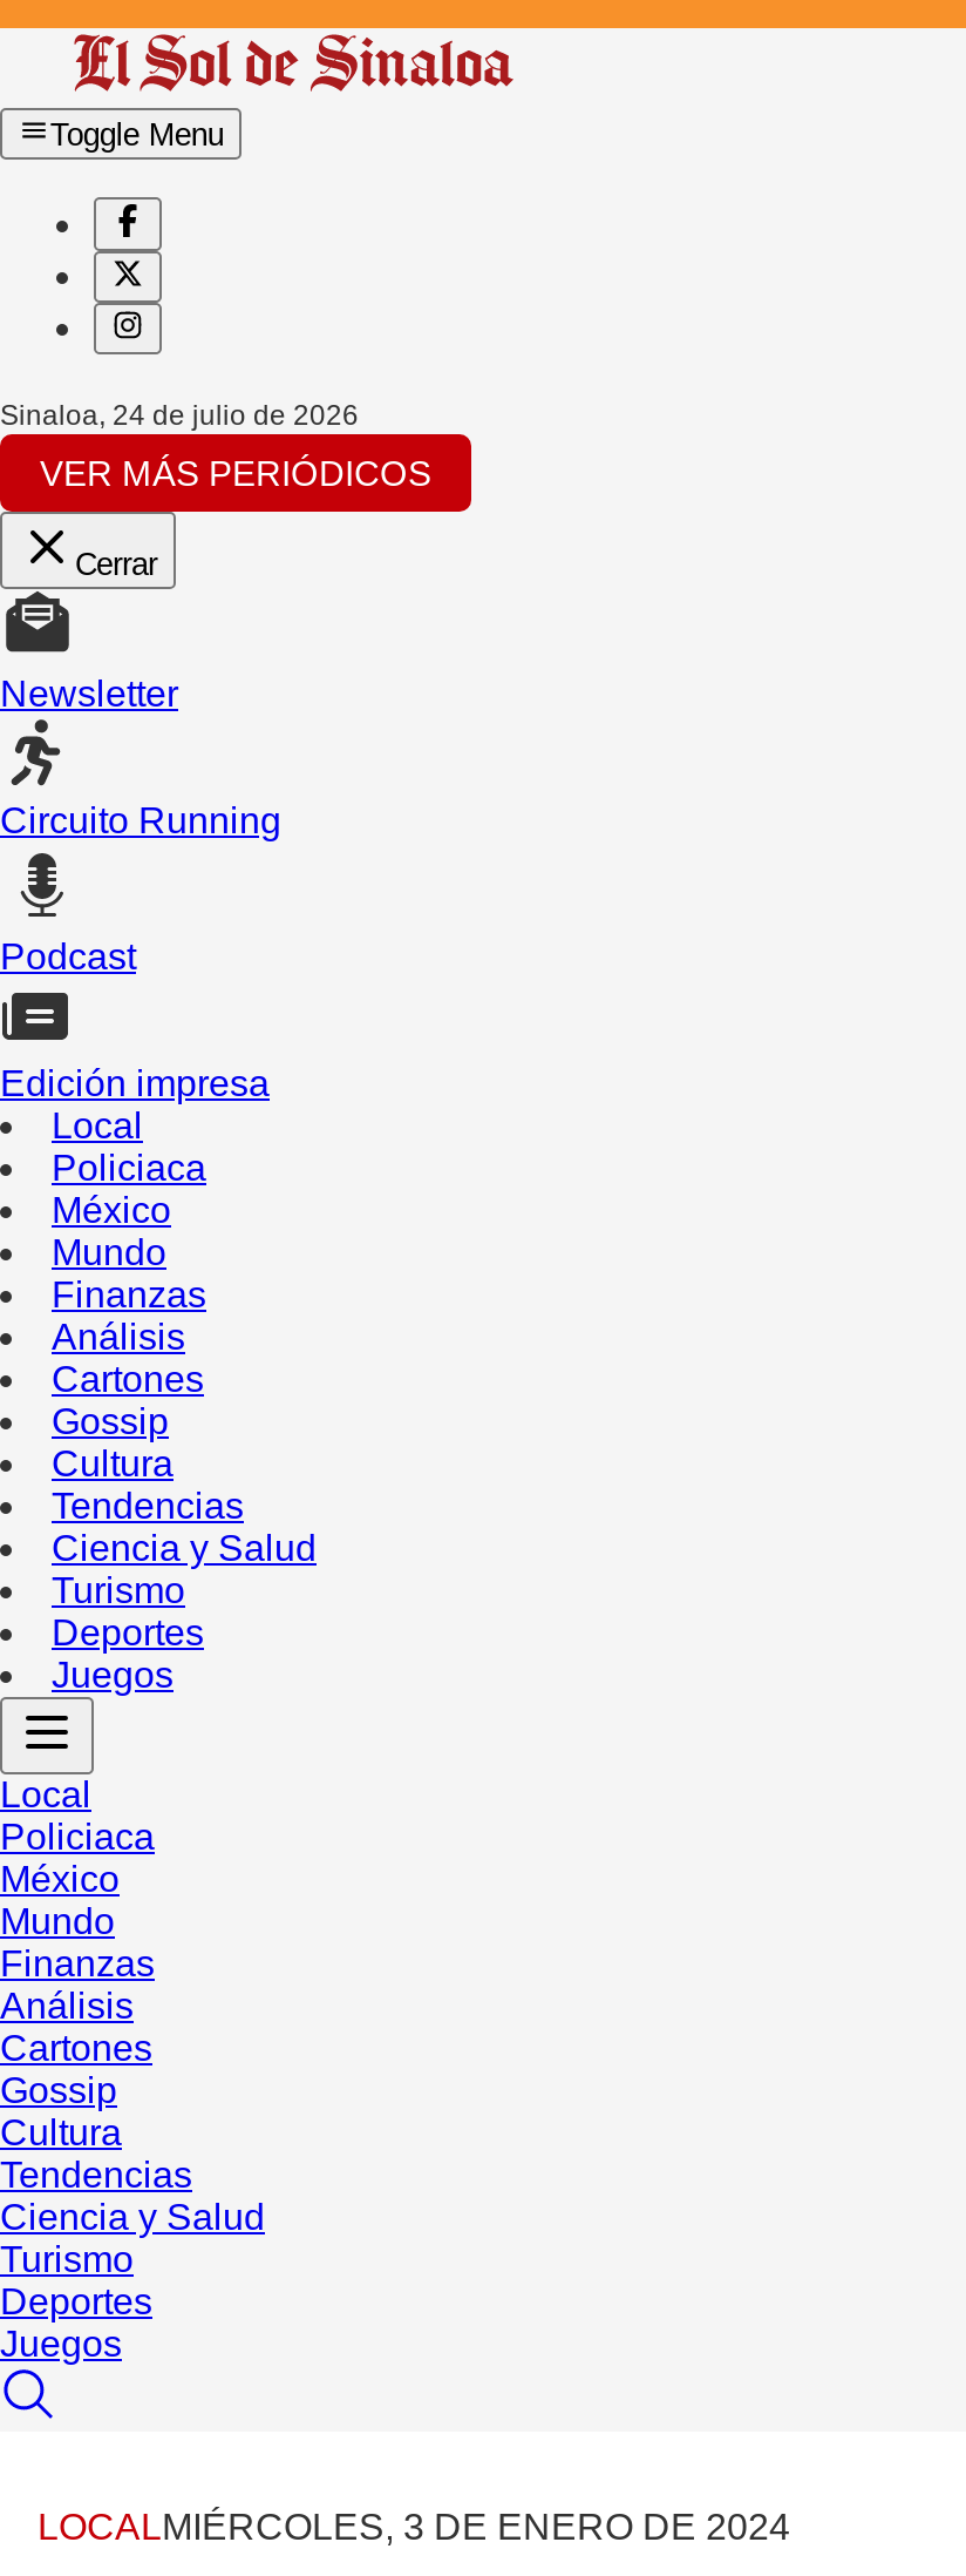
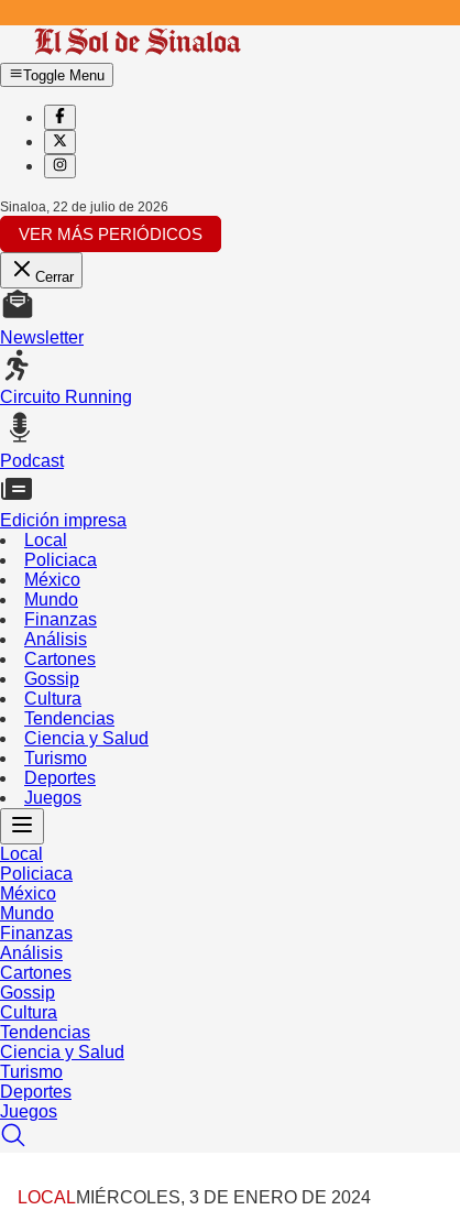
[0,400,359,433] Sinaloa, 24 de julio de 2026 -> [0,200,168,215] Sinaloa, 22 de julio de 2026

